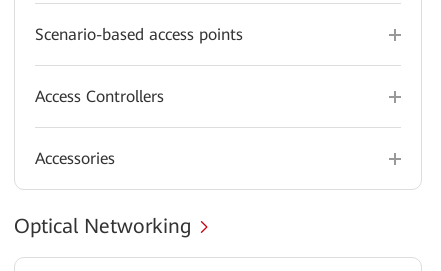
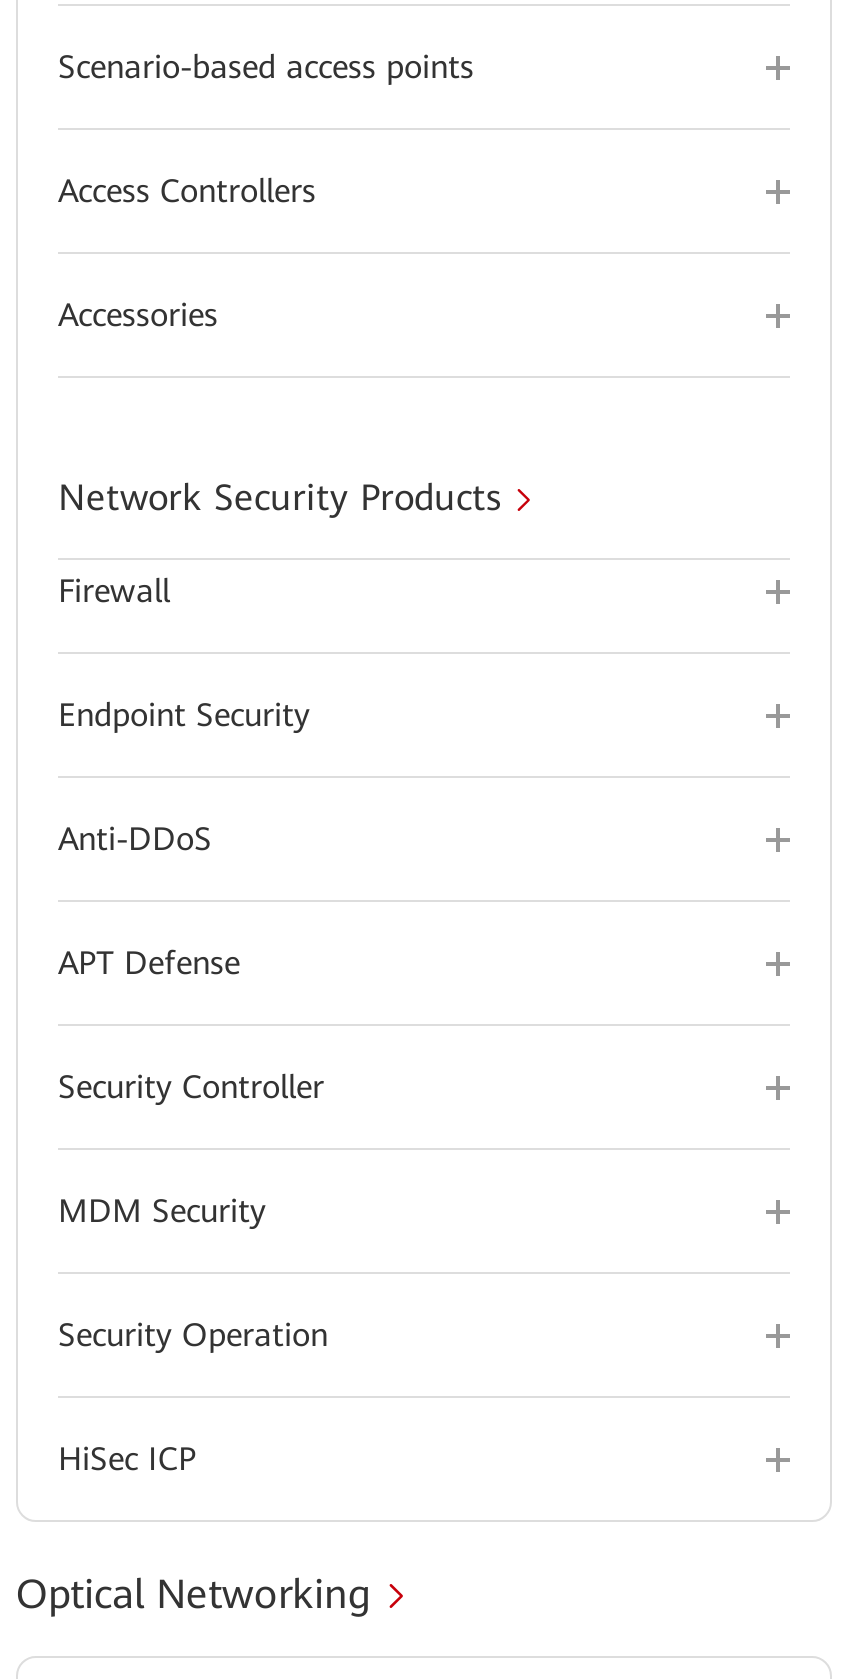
none -> [58,476,502,1478] Network Security Products | Firewall | Endpoint Security | Anti-DDoS | APT Defense | Security Controller | MDM Security | Security Operation | HiSec ICP

